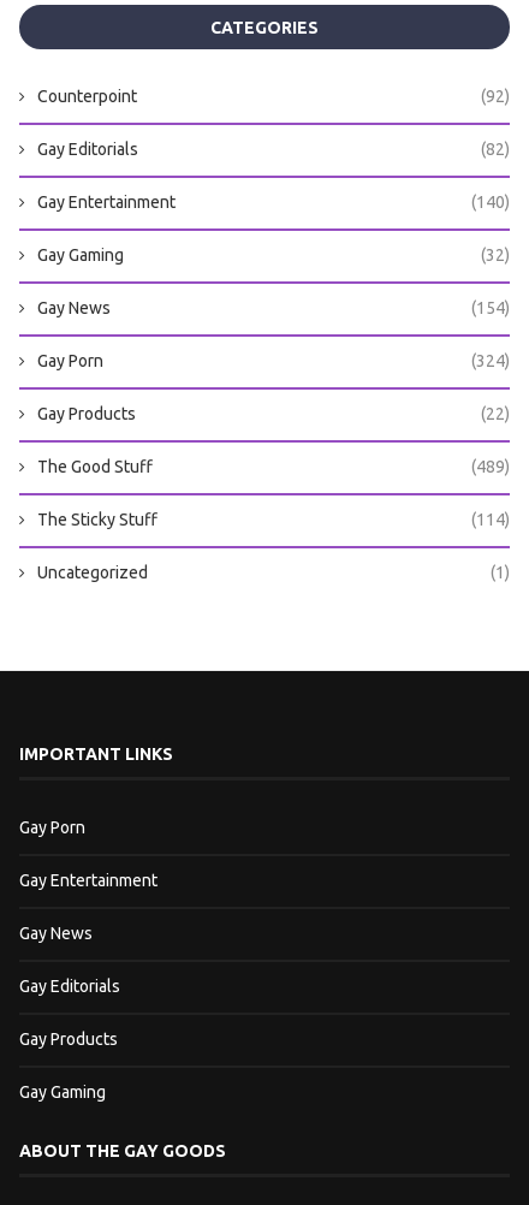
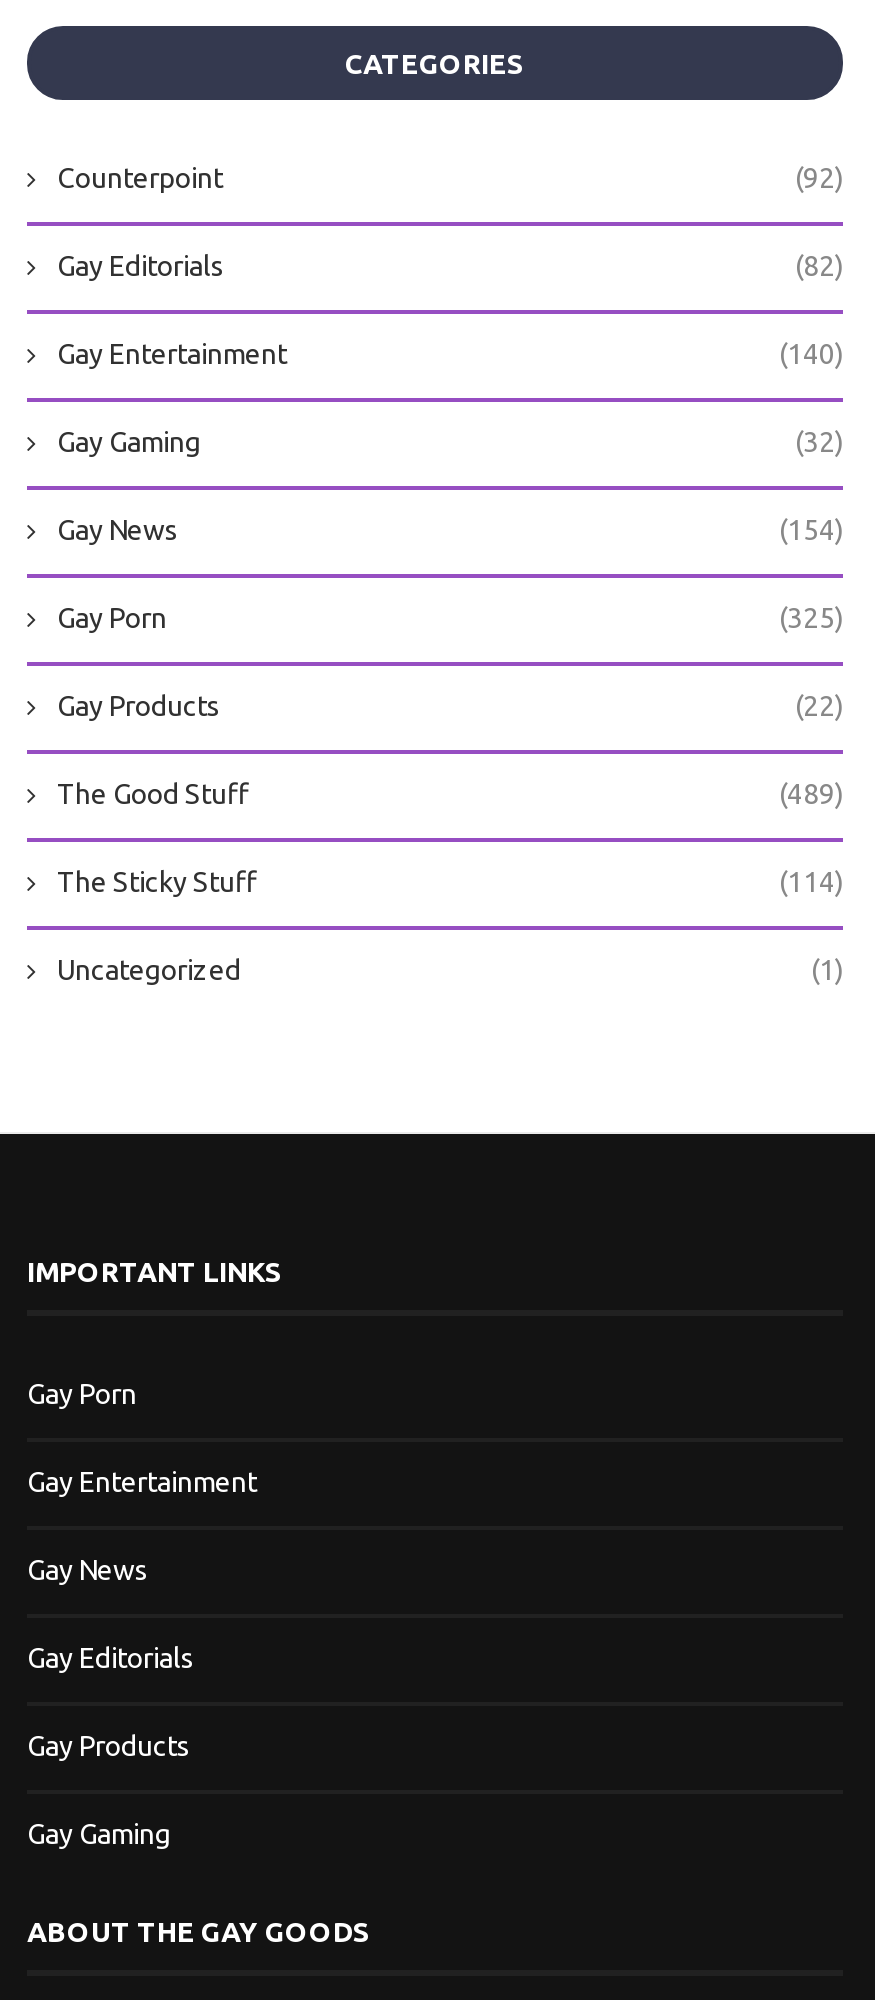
[471,351,510,371] (324) -> [779,602,843,634] (325)

